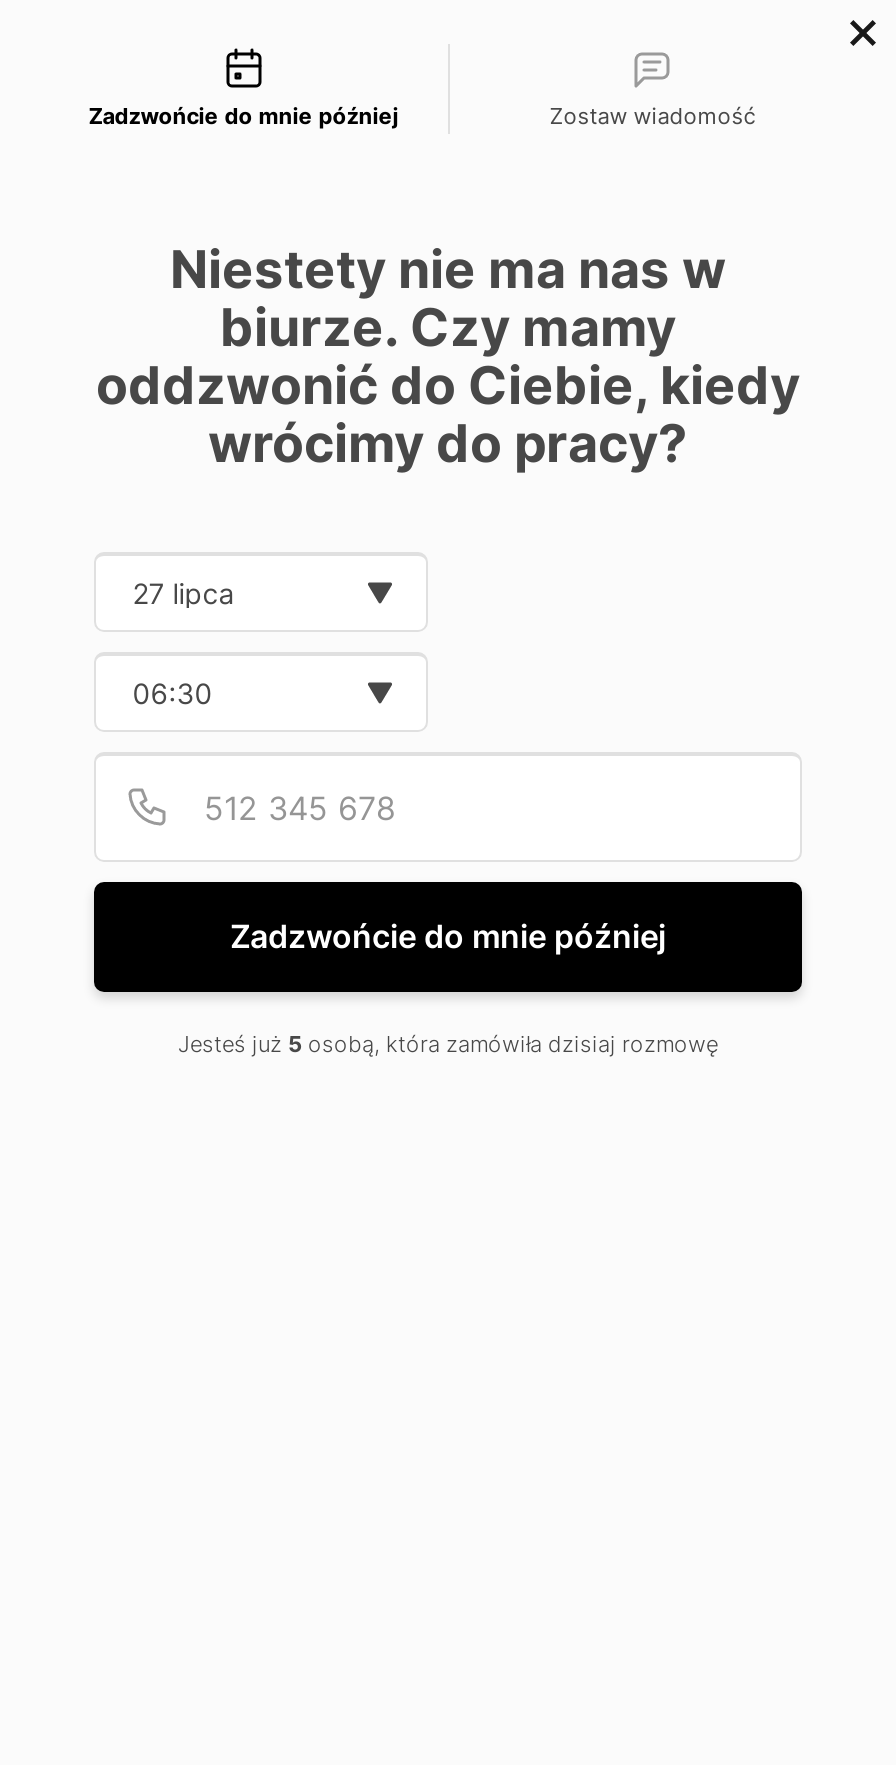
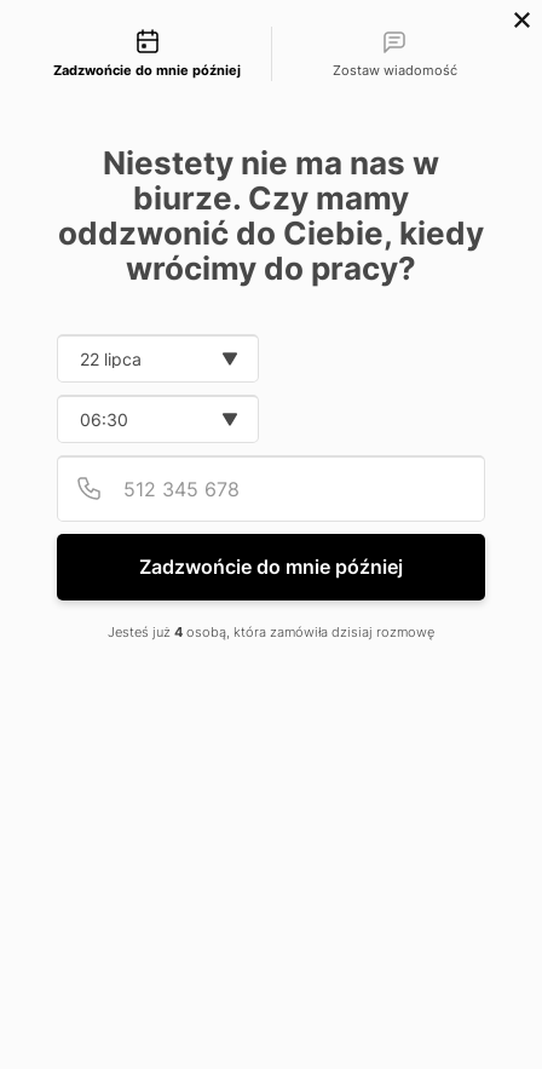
[178,1030,718,1058] Jesteś już 5 osobą, która zamówiła dzisiaj rozmowę -> [108,623,434,640] Jesteś już 4 osobą, która zamówiła dzisiaj rozmowę

